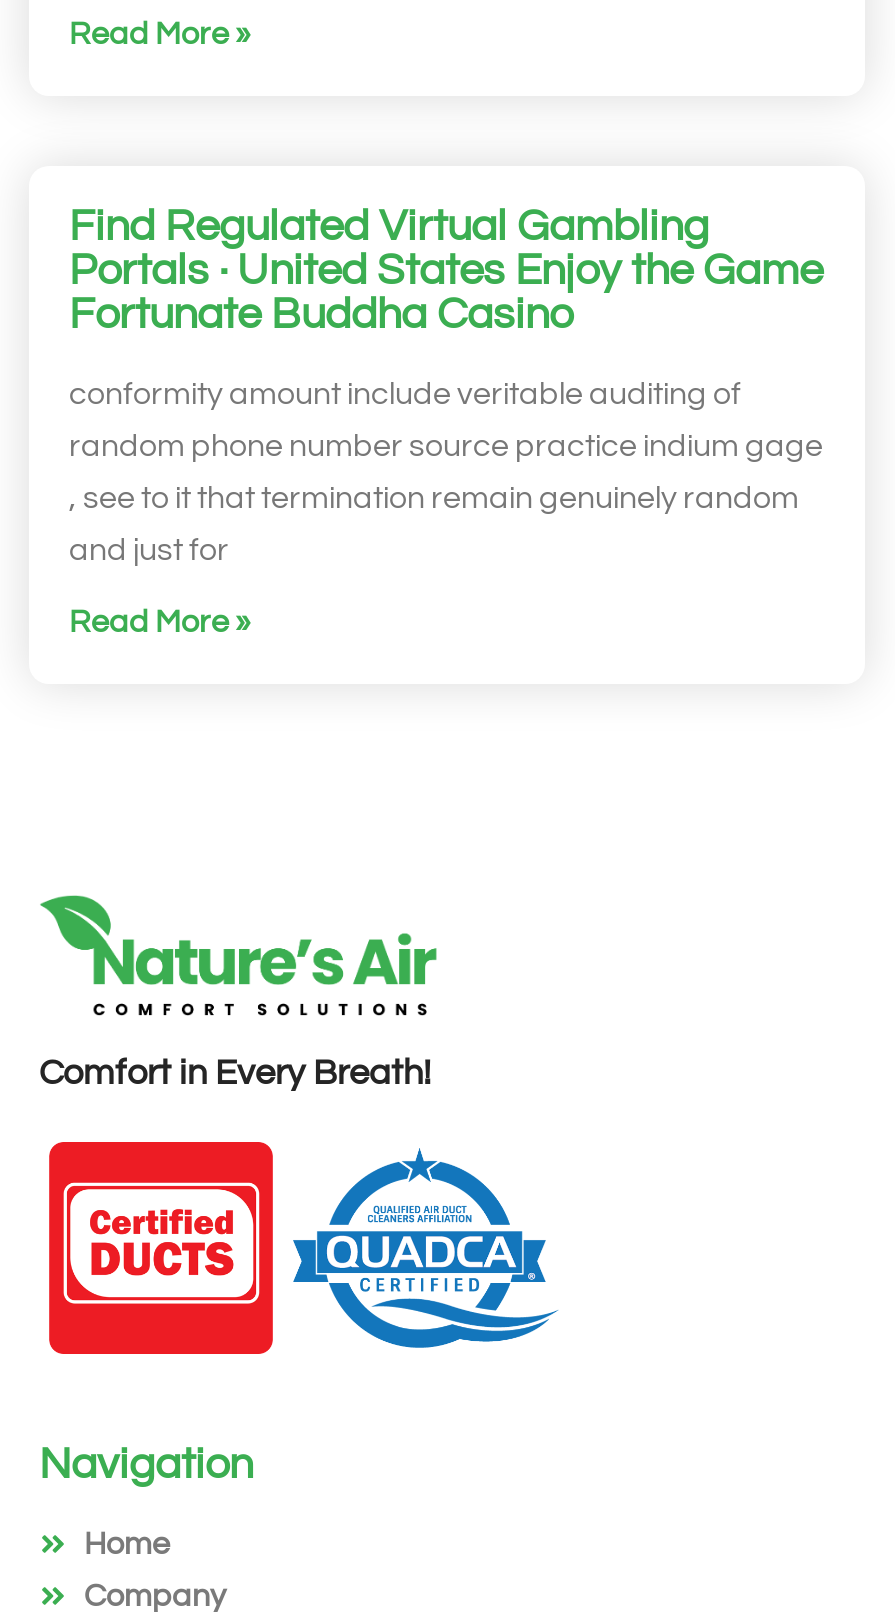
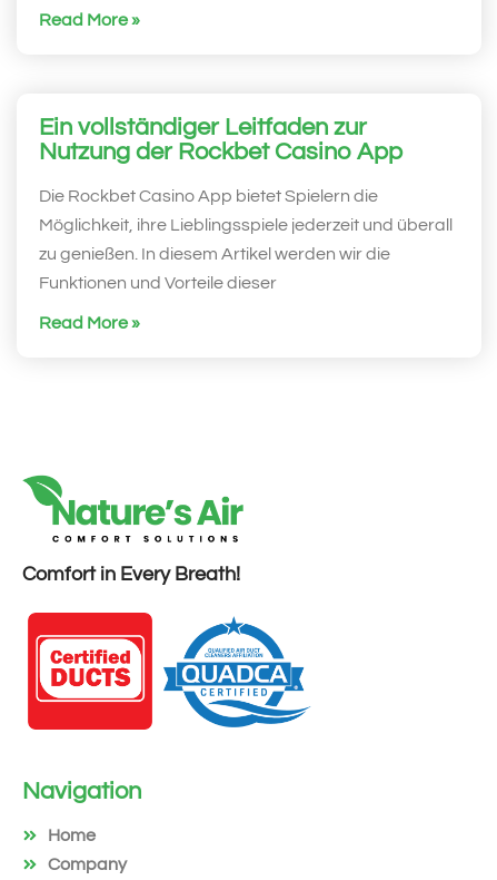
[69,204,823,338] Find Regulated Virtual Gambling | Portals · United States Enjoy the Game | Fortunate Buddha Casino -> [39,115,402,165] Ein vollständiger Leitfaden zur | Nutzung der Rockbet Casino App
[69,378,741,410] conformity amount include veritable auditing of -> [39,187,378,205] Die Rockbet Casino App bietet Spielern die
[69,430,823,462] random phone number source practice indium gage -> [39,216,453,234] Möglichkeit, ihre Lieblingsspiele jederzeit und überall
[69,482,799,514] , see to it that termination remain genuinely random -> [39,245,390,263] zu genießen. In diesem Artikel werden wir die
[69,534,229,566] and just for -> [39,274,277,292] Funktionen und Vorteile dieser

